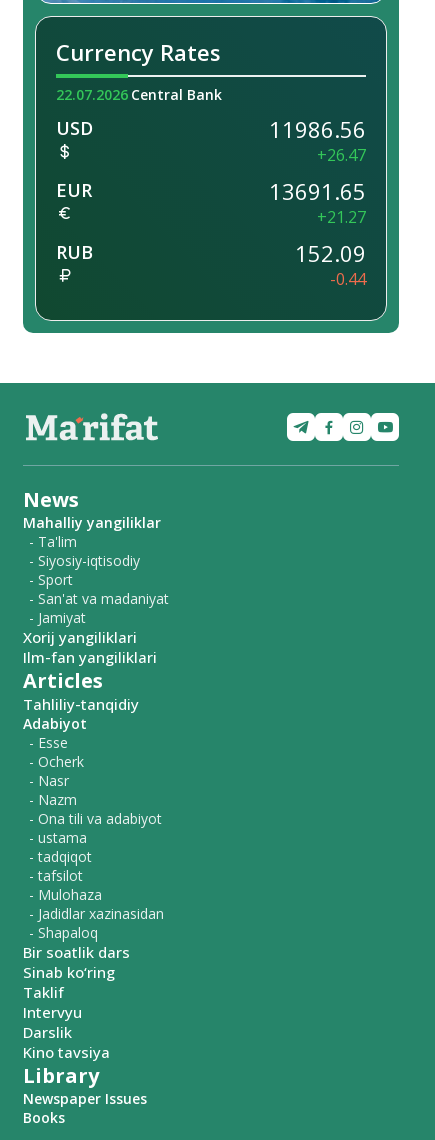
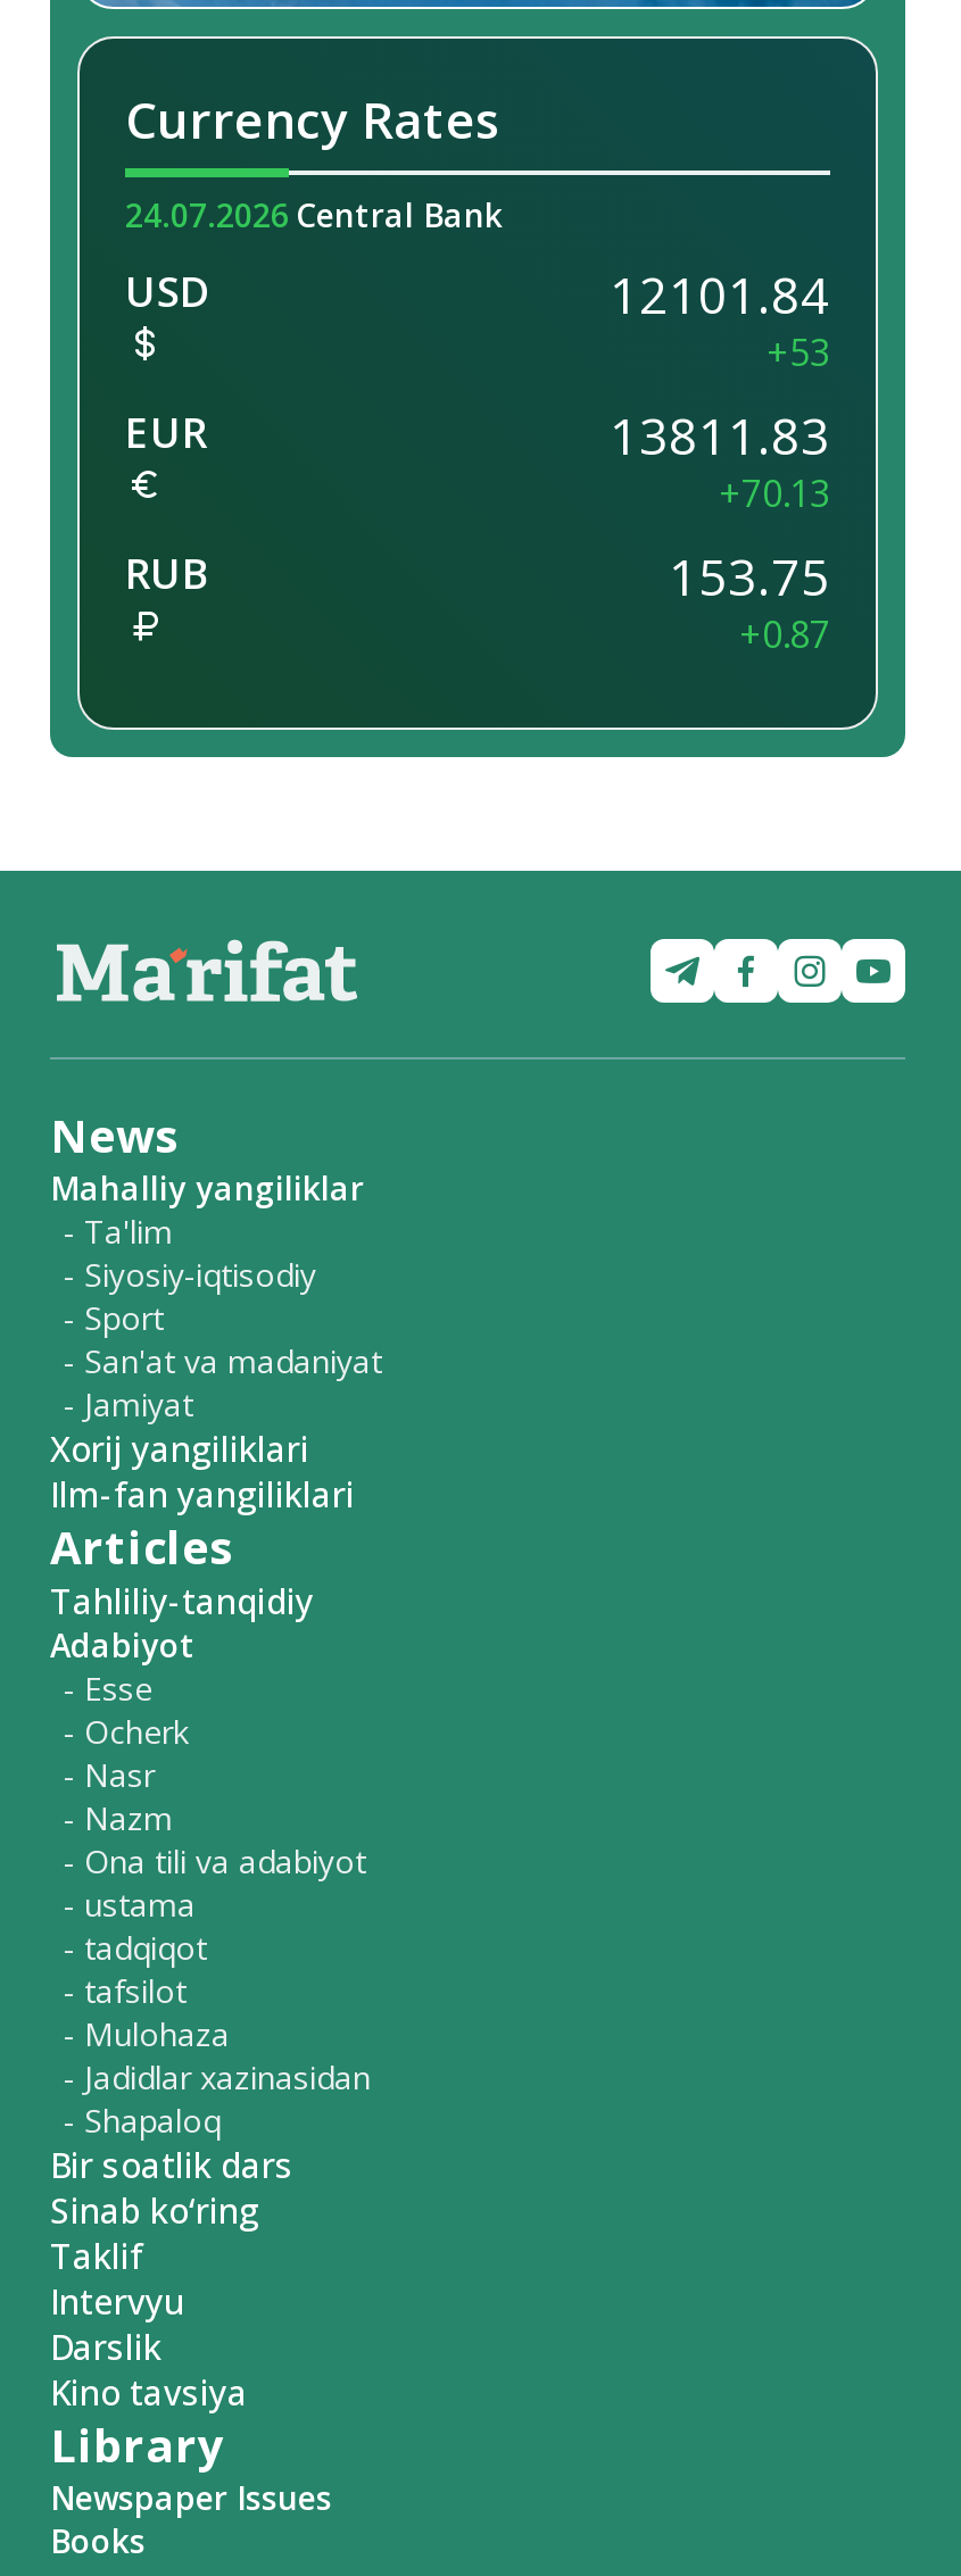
[56,85,222,104] 22.07.2026 Central Bank -> [125,193,503,236] 24.07.2026 Central Bank
[269,114,366,144] 11986.56 -> [610,259,830,327] 12101.84
[317,144,366,166] +26.47 -> [767,327,830,377] +53
[269,176,366,206] 13691.65 -> [610,400,830,468] 13811.83
[317,206,366,228] +21.27 -> [719,468,830,518] +70.13
[295,238,366,268] 152.09 -> [669,541,830,609] 153.75
[330,268,366,290] -0.44 -> [739,609,830,659] +0.87

